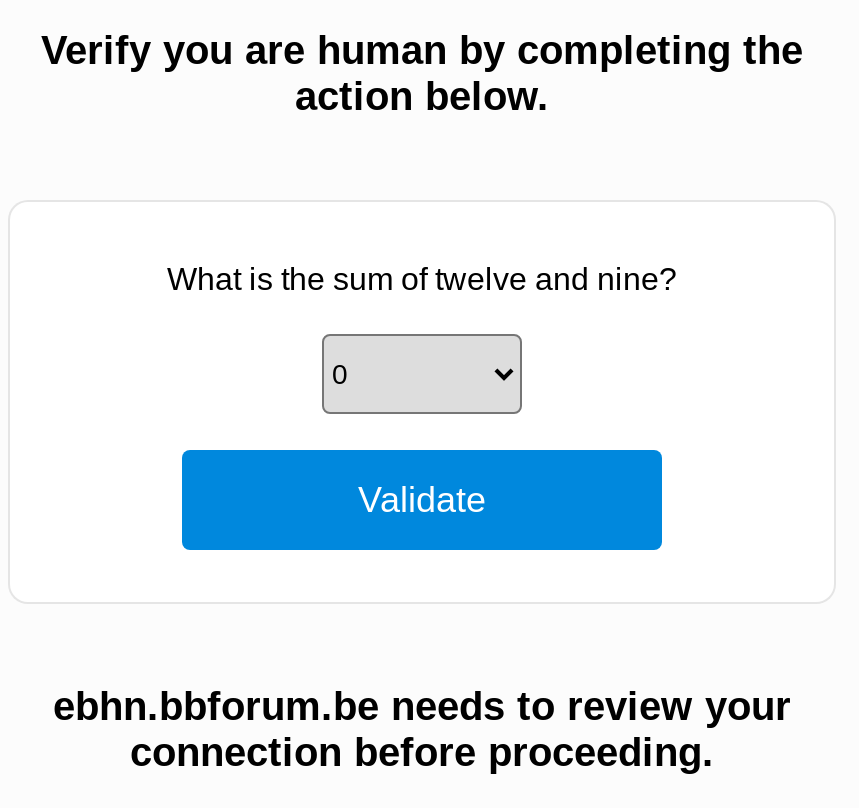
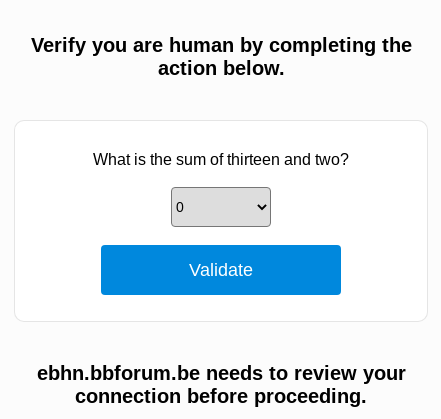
[167,262,677,296] What is the sum of twelve and nine? -> [93,151,349,168] What is the sum of thirteen and two?

